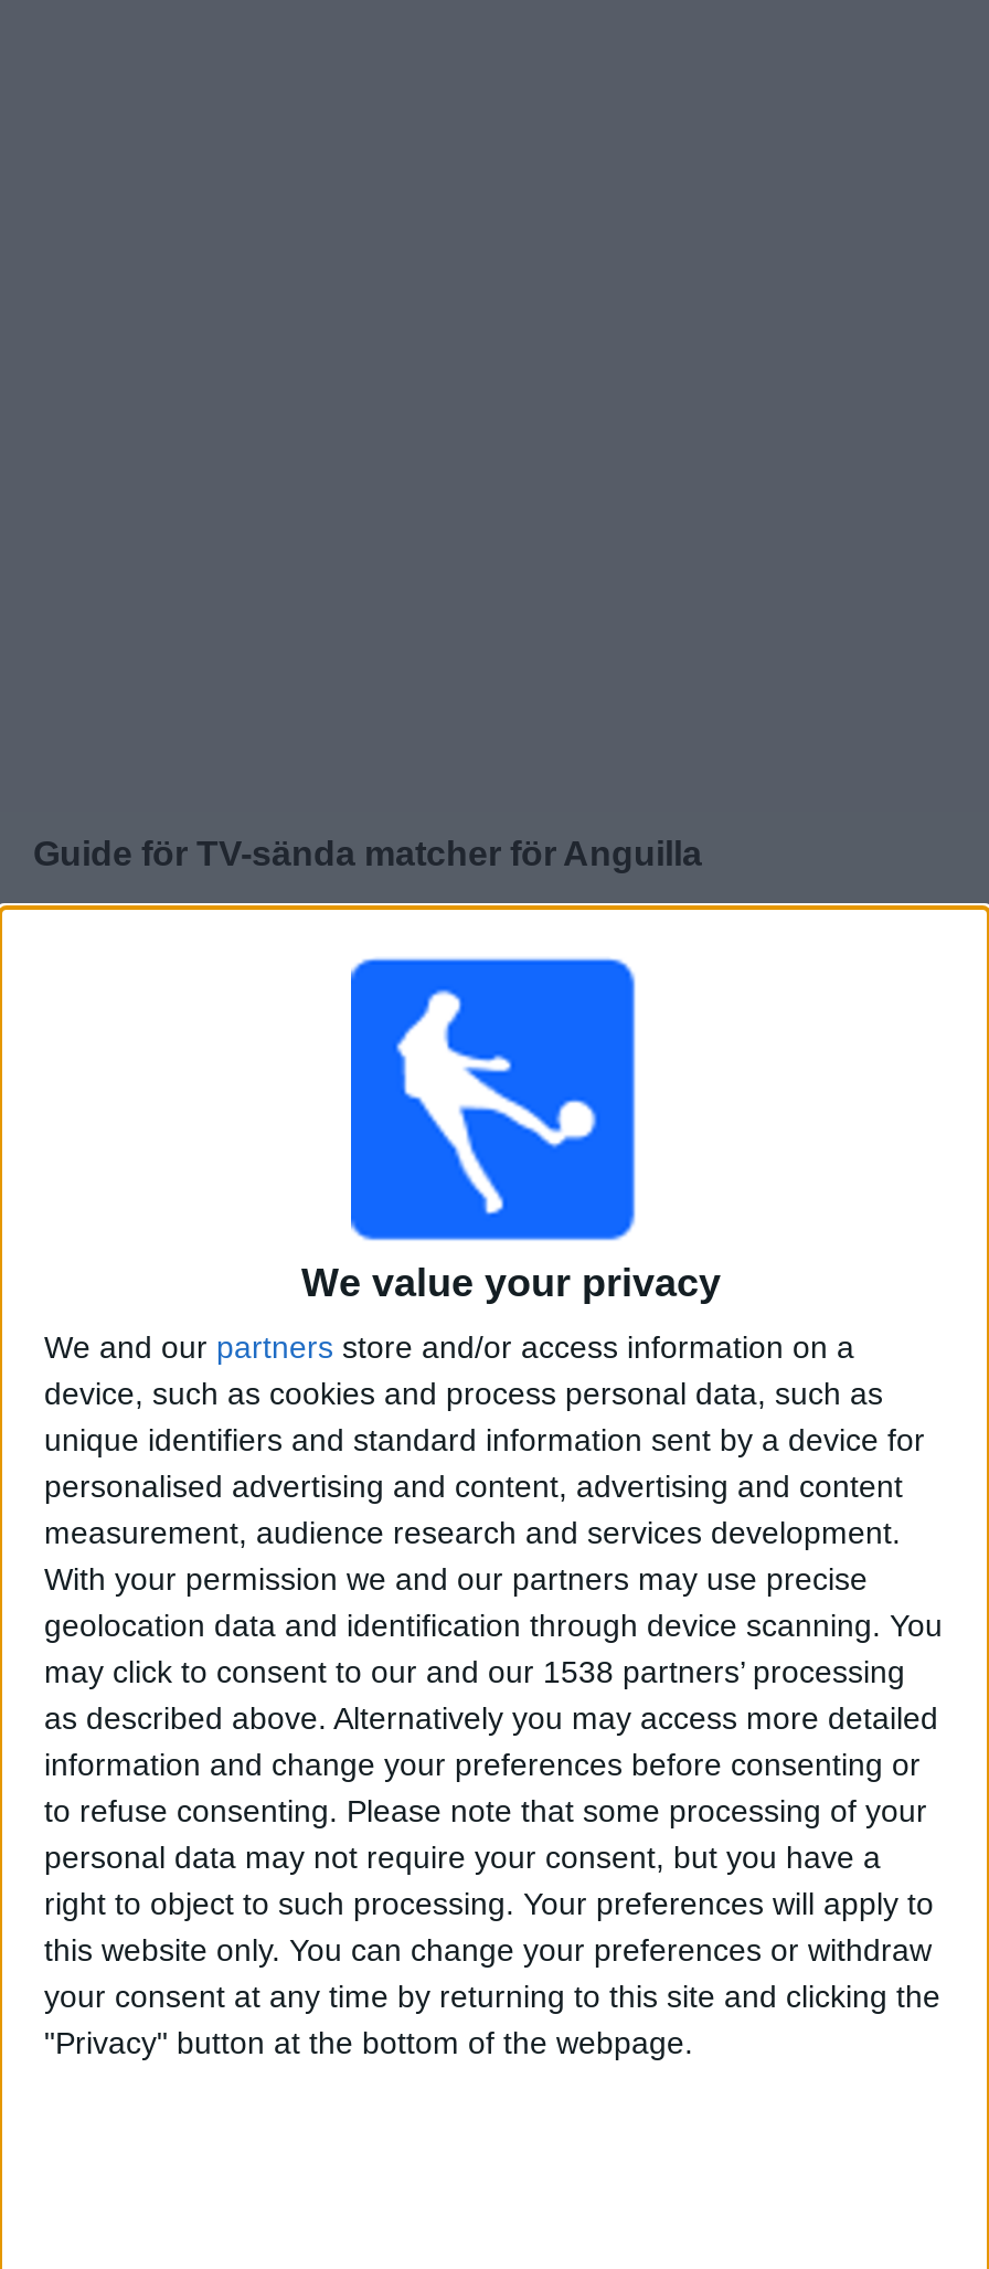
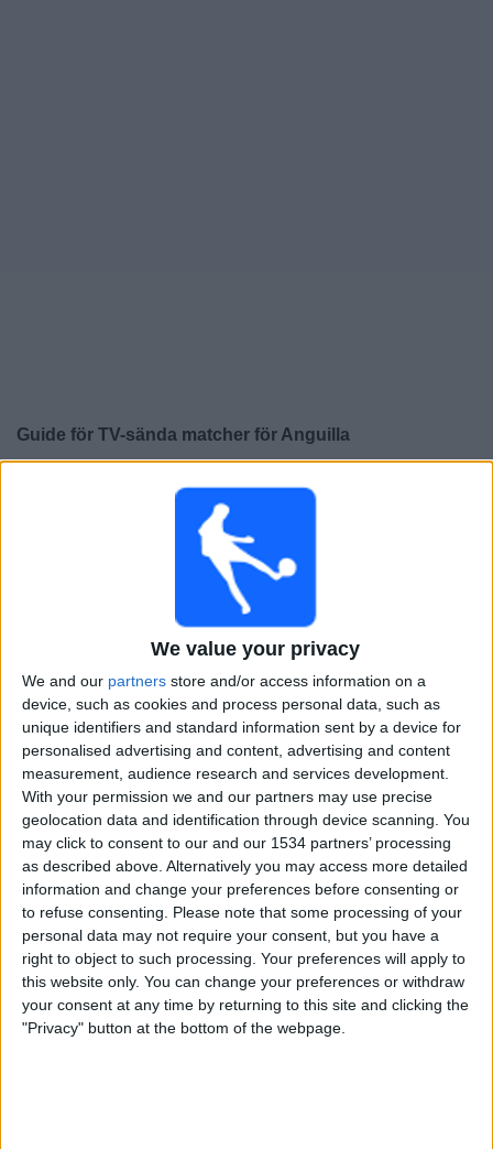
[44,1654,905,1689] may click to consent to our and our 1538 partners’ processing -> [22,834,451,852] may click to consent to our and our 1534 partners’ processing

